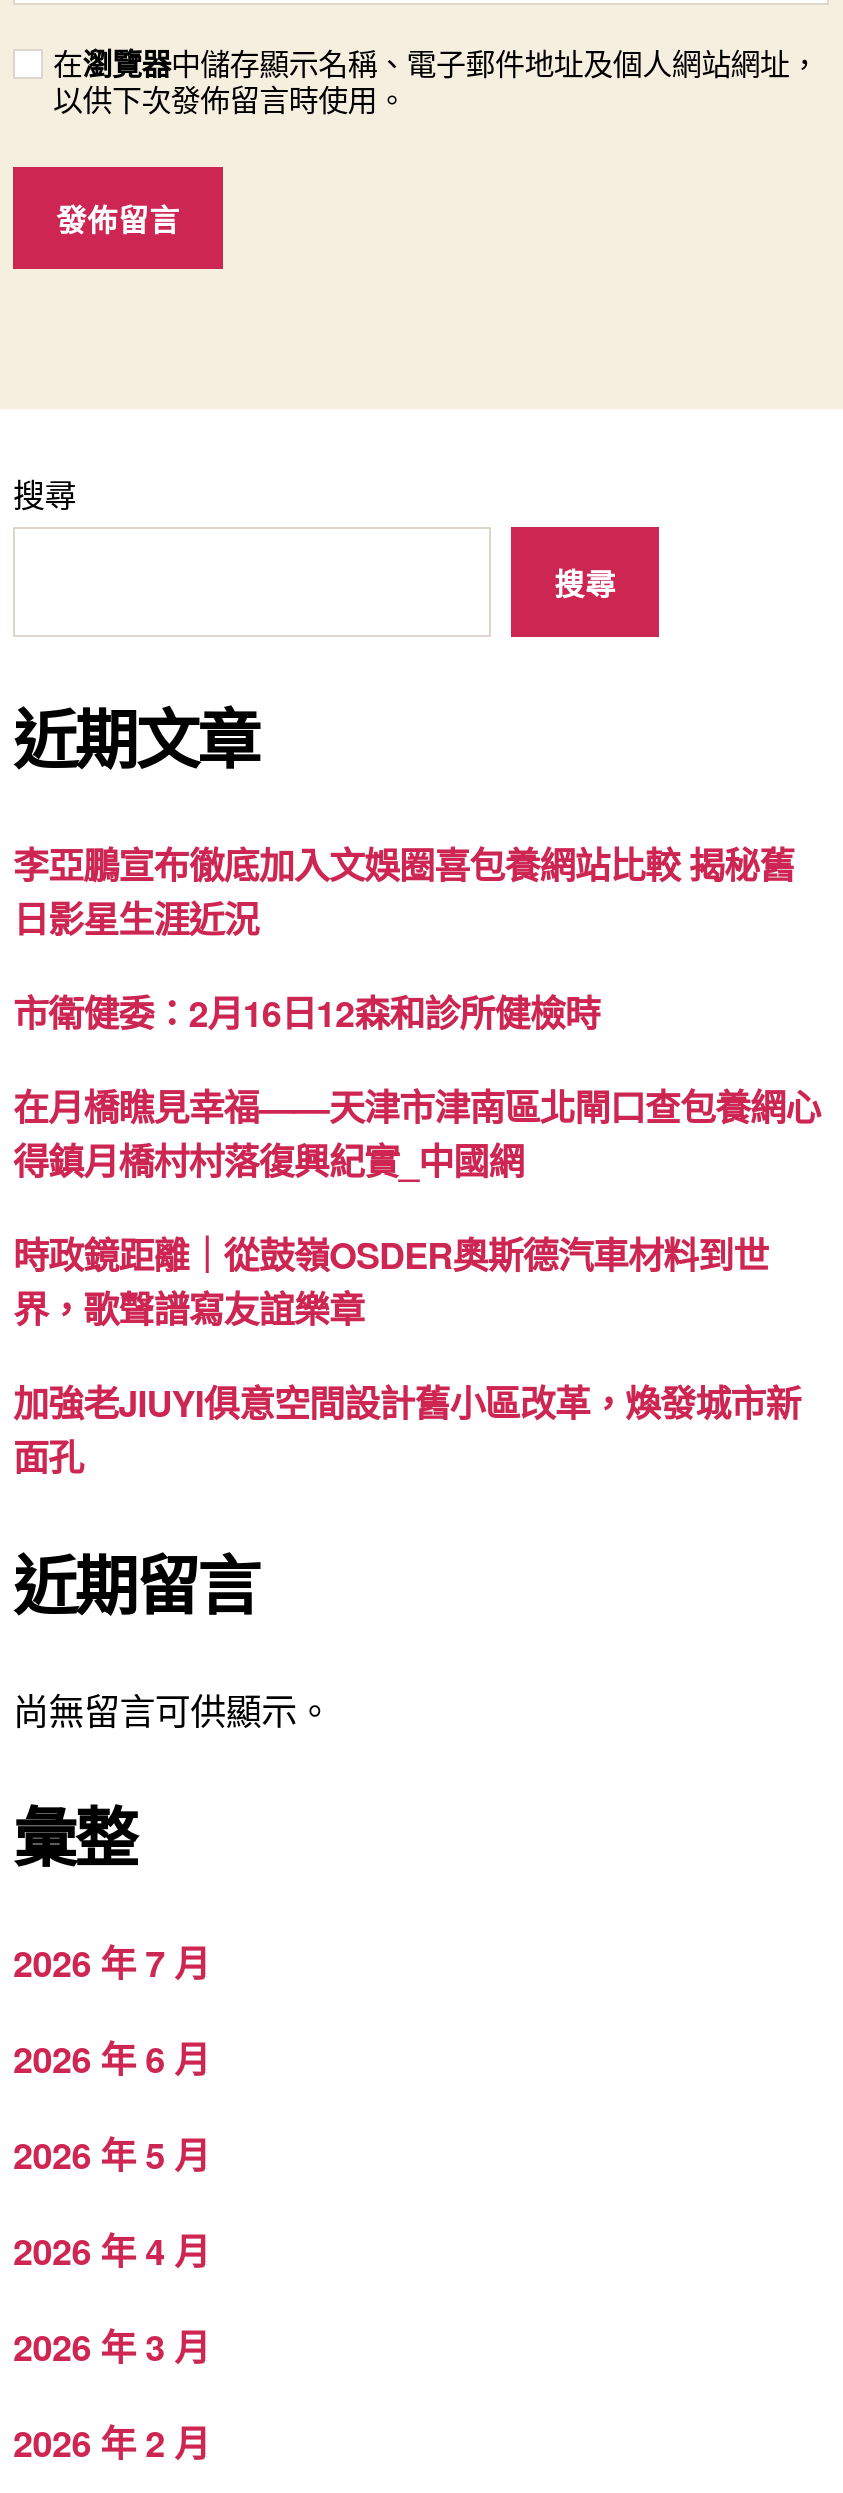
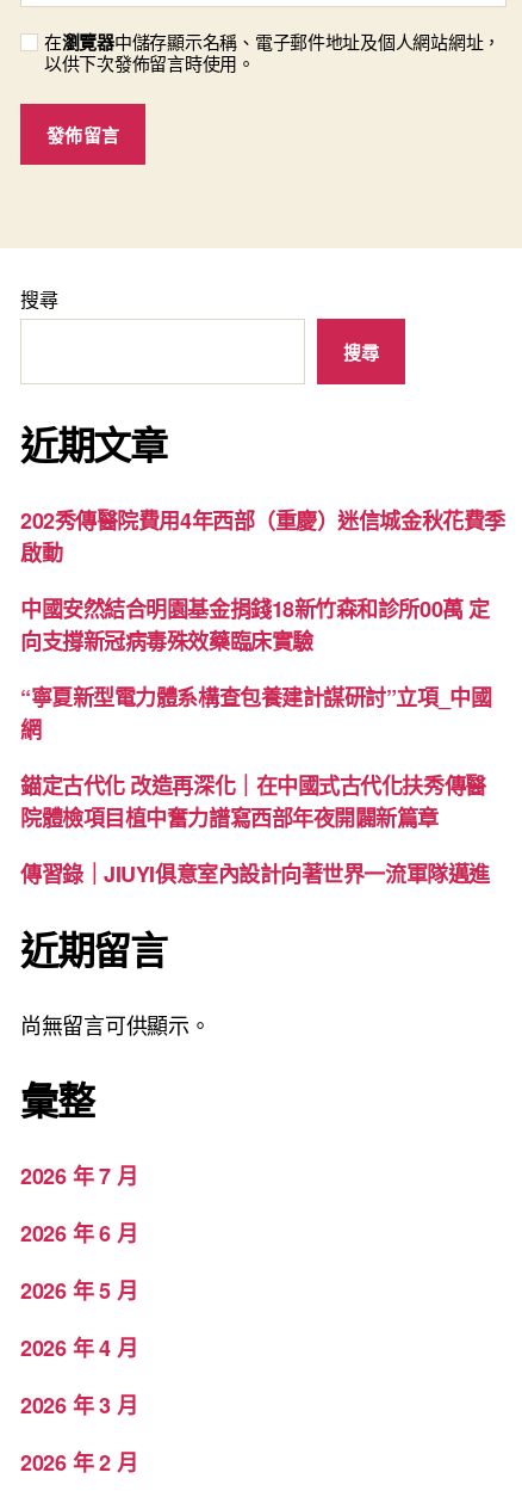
[13,839,794,945] 李亞鵬宣布徹底加入文娛圈喜包養網站比較 揭秘舊 | 日影星生涯近況 -> [20,505,505,568] 202秀傳醫院費用4年西部（重慶）迷信城金秋花費季 | 啟動
[13,987,600,1039] 市衛健委：2月16日12森和診所健檢時 -> [20,593,490,657] 中國安然結合明園基金捐錢18新竹森和診所00萬 定 | 向支撐新冠病毒殊效藥臨床實驗
[13,1081,820,1187] 在月橋瞧見幸福——天津市津南區北閘口查包養網心 | 得鎮月橋村村落復興紀實_中國網 -> [20,682,491,745] “寧夏新型電力體系構查包養建計謀研討”立項_中國 | 網
[13,1229,768,1335] 時政鏡距離｜從鼓嶺OSDER奧斯德汽車材料到世 | 界，歌聲譜寫友誼樂章 -> [20,770,486,833] 錨定古代化 改造再深化｜在中國式古代化扶秀傳醫 | 院體檢項目植中奮力譜寫西部年夜開闢新篇章
[13,1377,801,1483] 加強老JIUYI俱意空間設計舊小區改革，煥發城市新 | 面孔 -> [20,858,490,889] 傳習錄｜JIUYI俱意室內設計向著世界一流軍隊邁進

